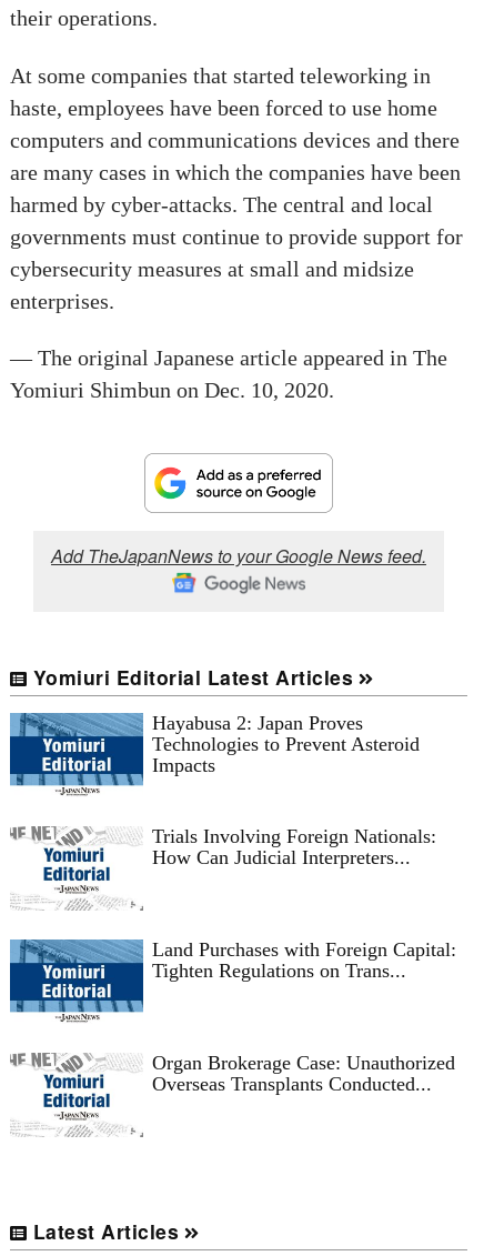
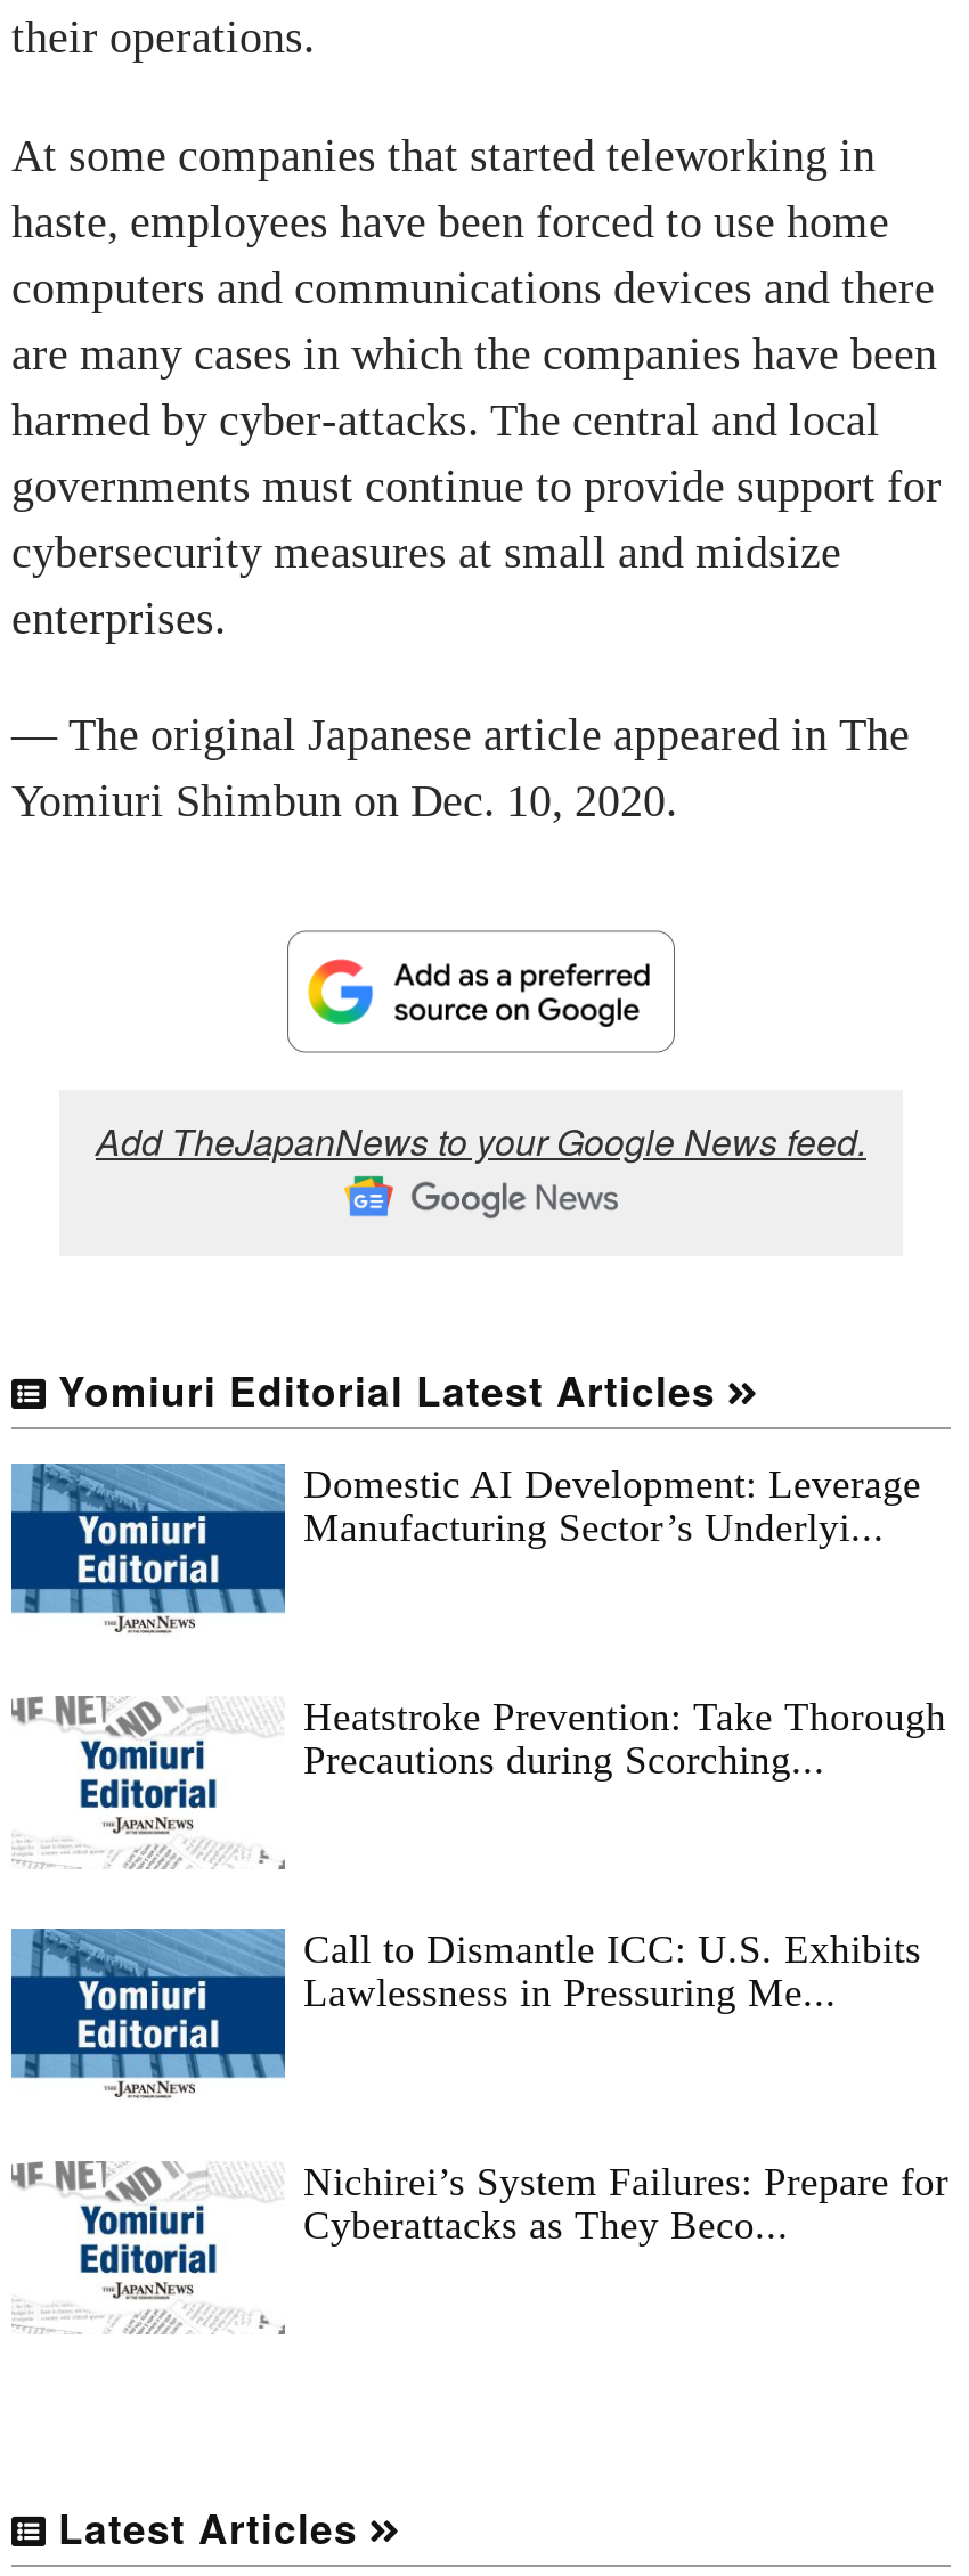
[152,712,420,776] Hayabusa 2: Japan Proves | Technologies to Prevent Asteroid | Impacts -> [303,1461,921,1550] Domestic AI Development: Leverage | Manufacturing Sector’s Underlyi...
[152,825,436,869] Trials Involving Foreign Nationals: | How Can Judicial Interpreters... -> [303,1694,946,1783] Heatstroke Prevention: Take Thorough | Precautions during Scorching...
[152,939,456,982] Land Purchases with Foreign Capital: | Tighten Regulations on Trans... -> [303,1927,921,2015] Call to Dismantle ICC: U.S. Exhibits | Lawlessness in Pressuring Me...
[152,1052,455,1095] Organ Brokerage Case: Unauthorized | Overseas Transplants Conducted... -> [303,2159,948,2248] Nichirei’s System Failures: Prepare for | Cyberattacks as They Beco...

